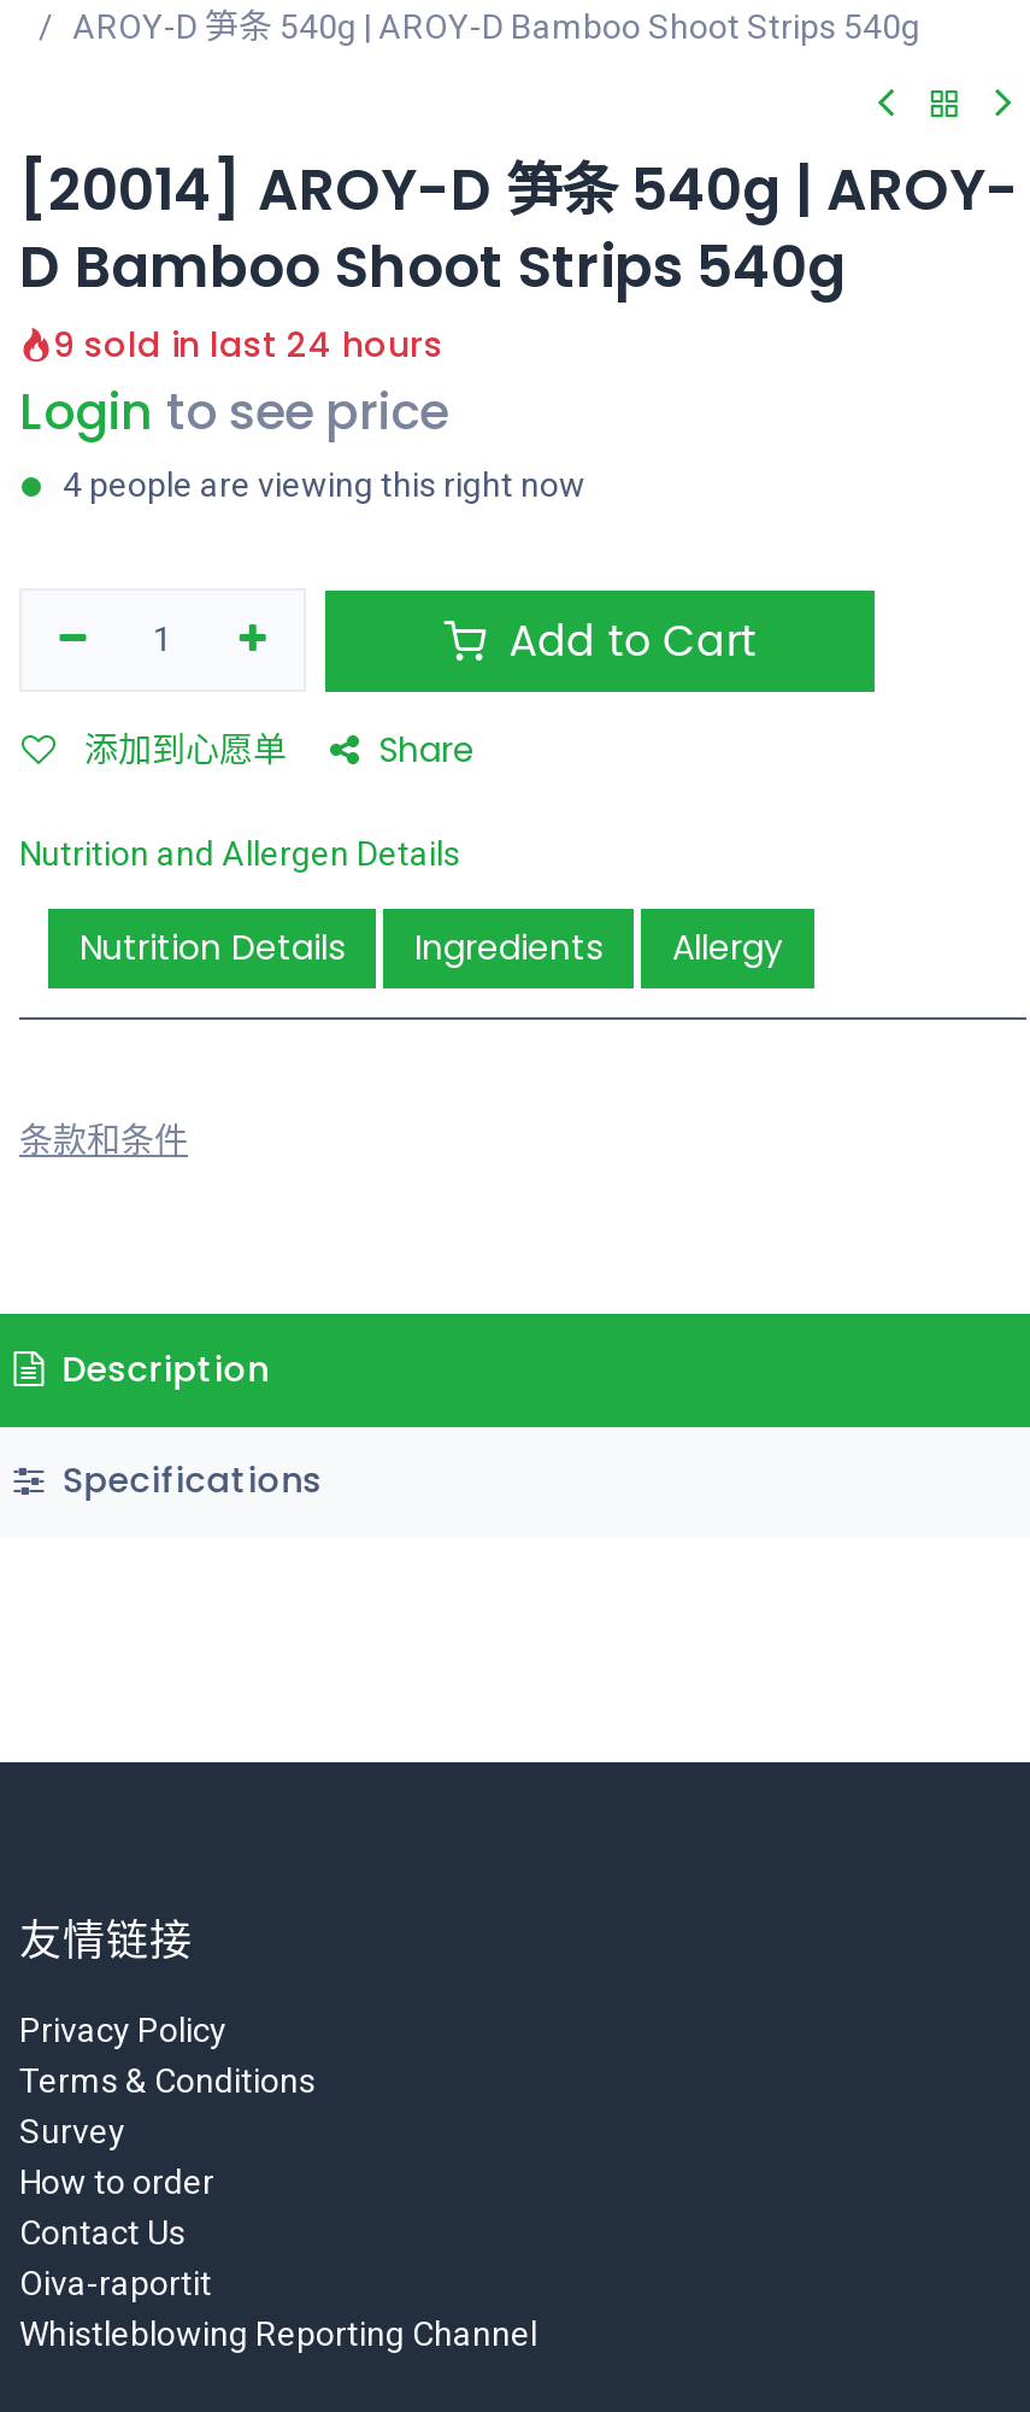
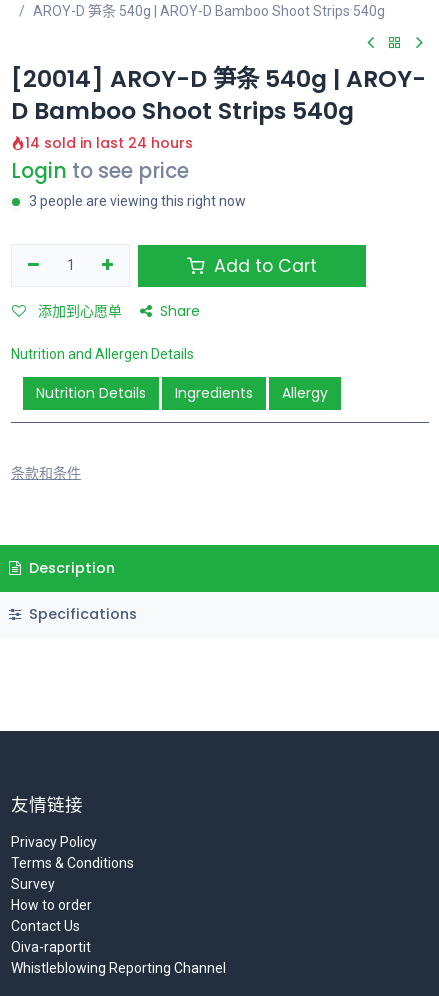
[53,321,443,369] 9 sold in last 24 hours -> [25,133,193,153] 14 sold in last 24 hours
[63,465,585,504] 4 people are viewing this right now -> [29,193,246,209] 3 people are viewing this right now

